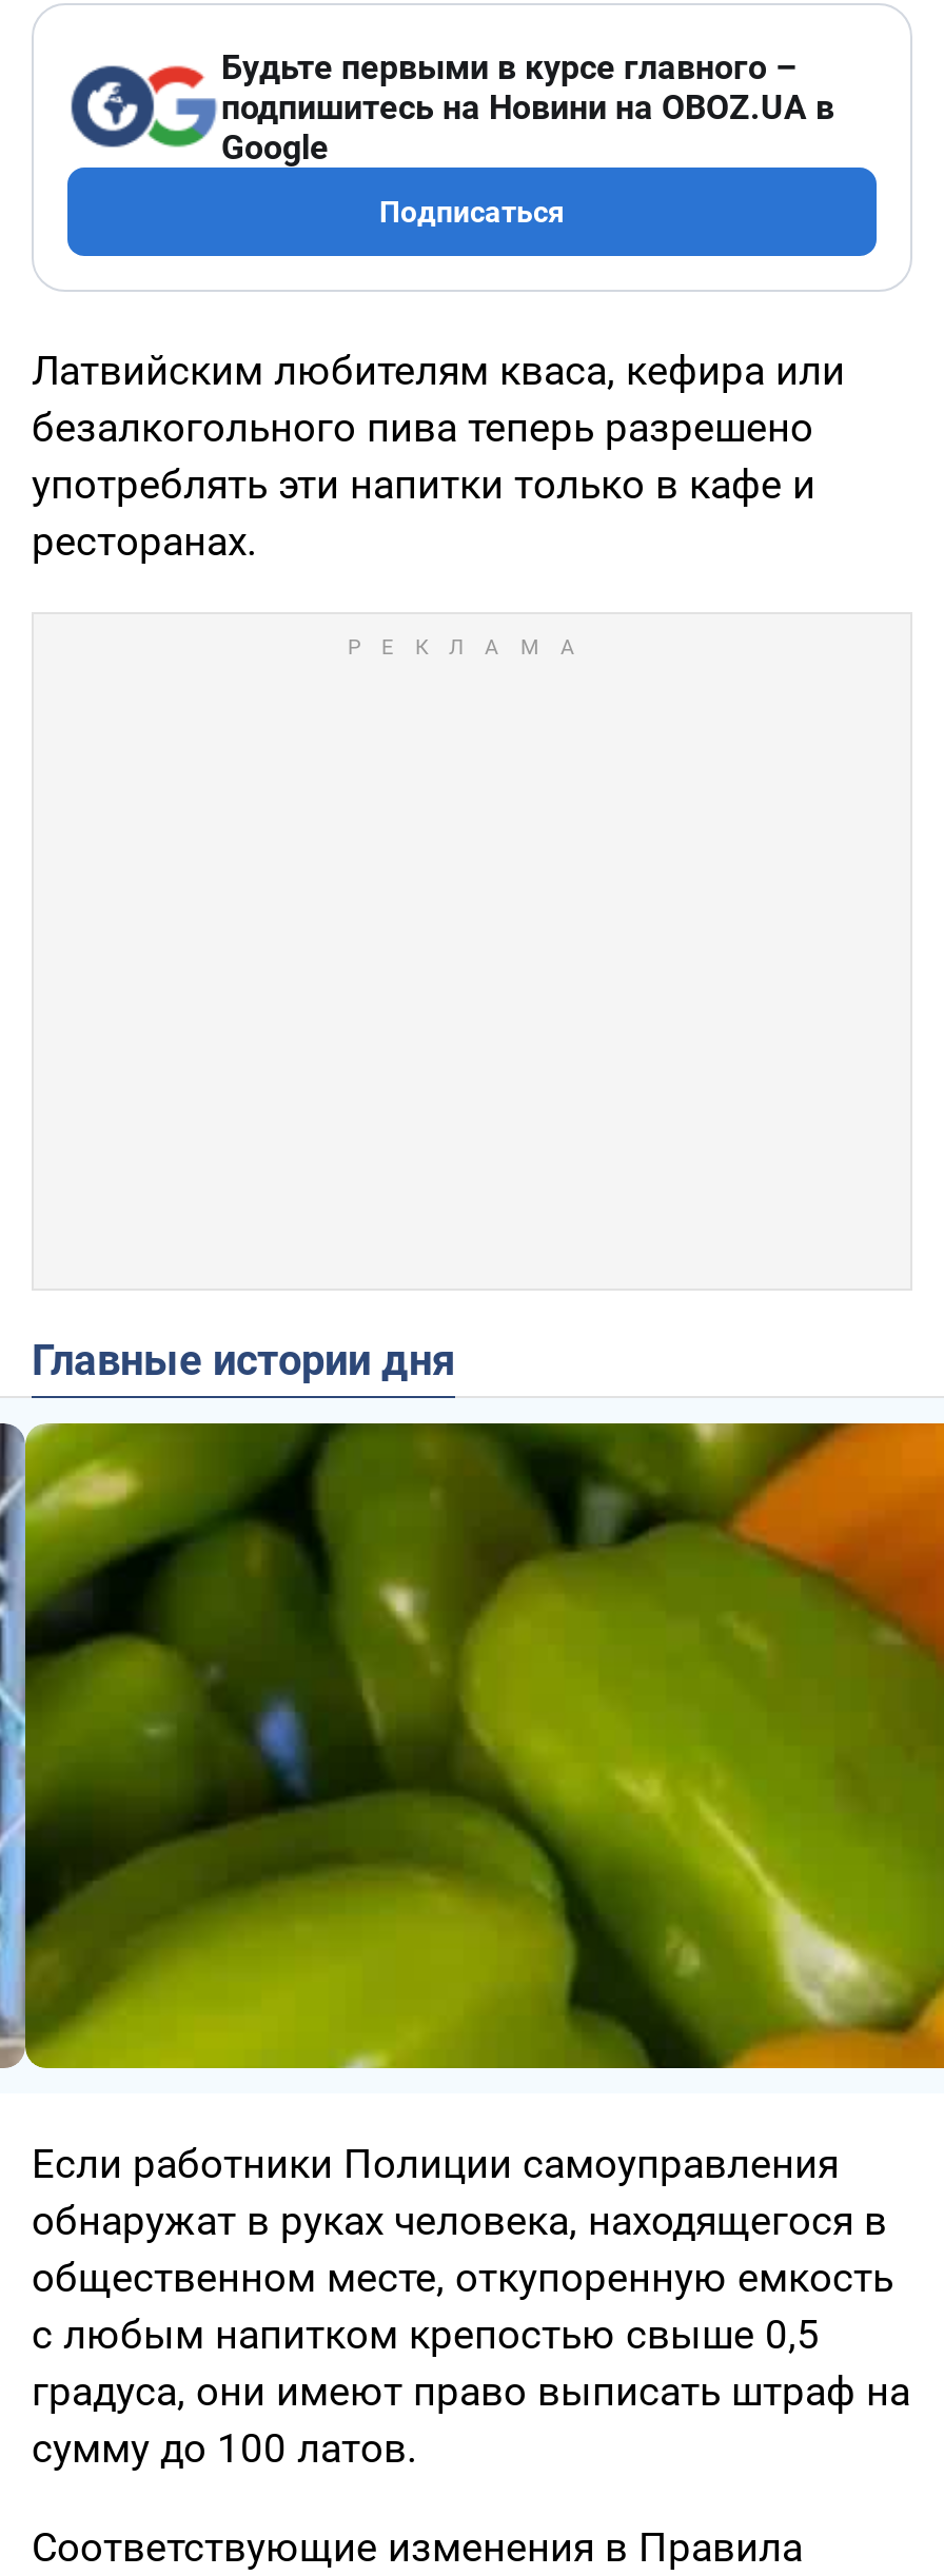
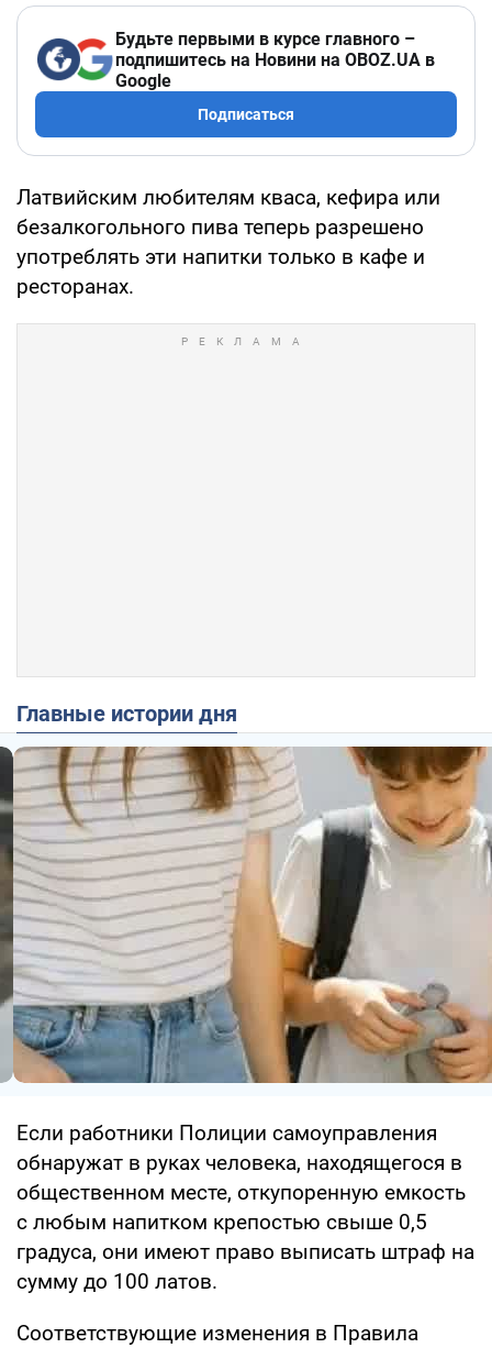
[6,1421,938,2070] [image] -> [3,745,489,1084] [image]

